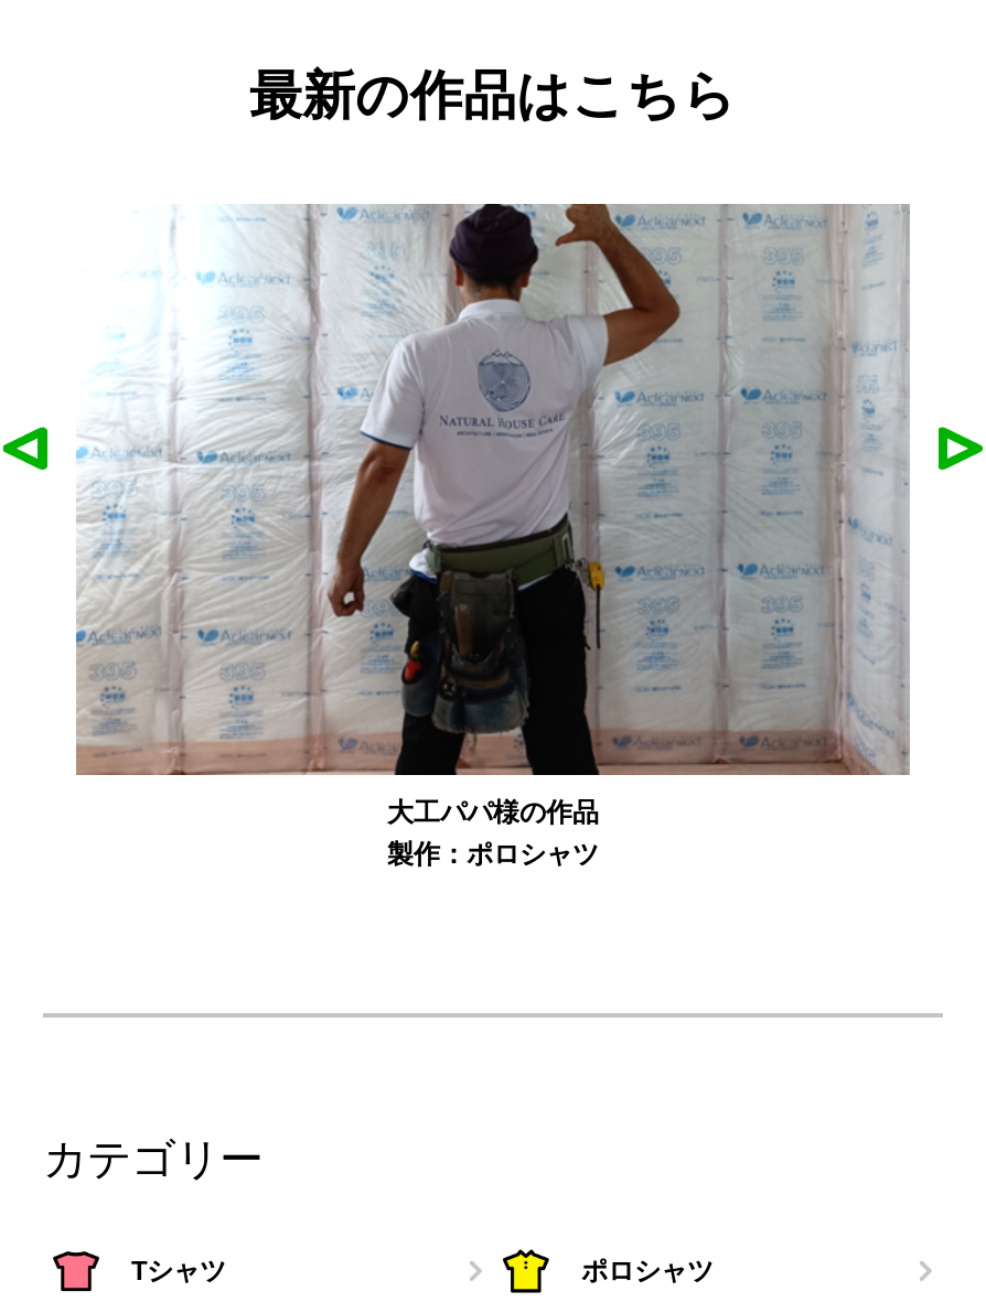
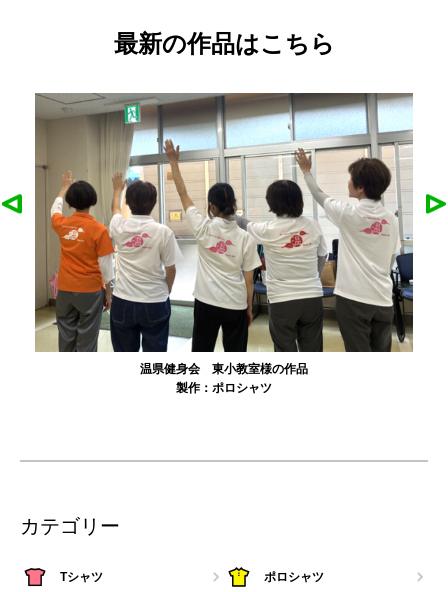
[76,204,910,827] [image] | 大工パパ様の作品 -> [34,92,413,375] [image] | 温県健身会 東小教室様の作品

